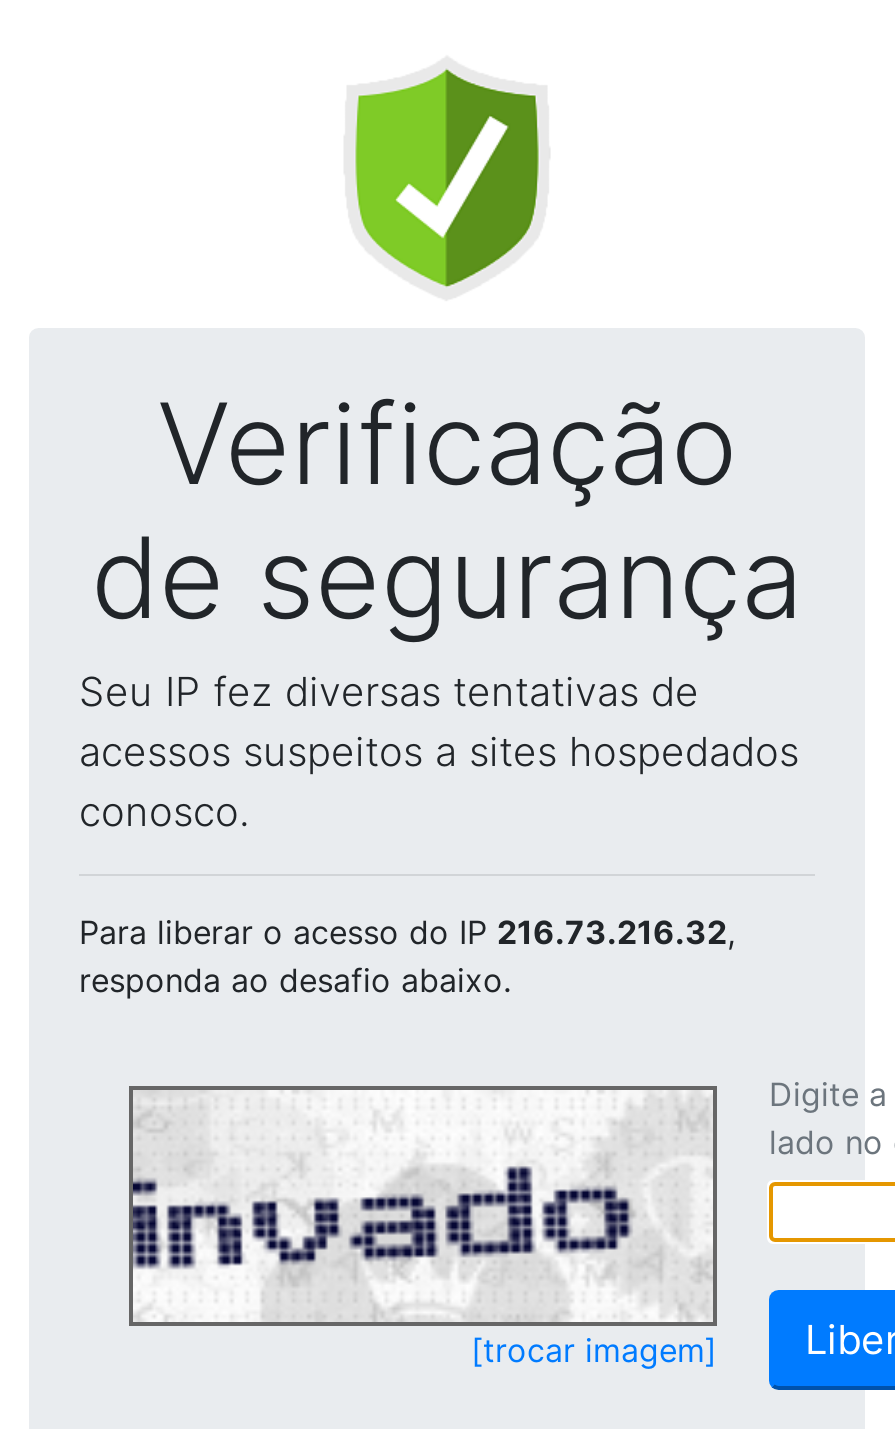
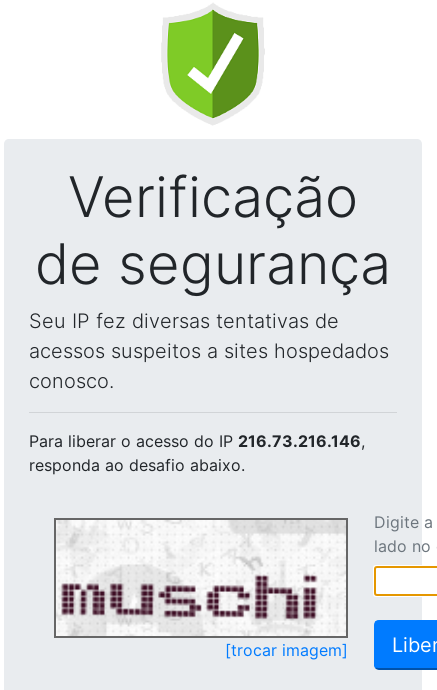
[79,912,735,952] Para liberar o acesso do IP 216.73.216.32, -> [29,431,365,451] Para liberar o acesso do IP 216.73.216.146,
[131,1094,707,1318] [image] -> [56,523,344,635] [image]

